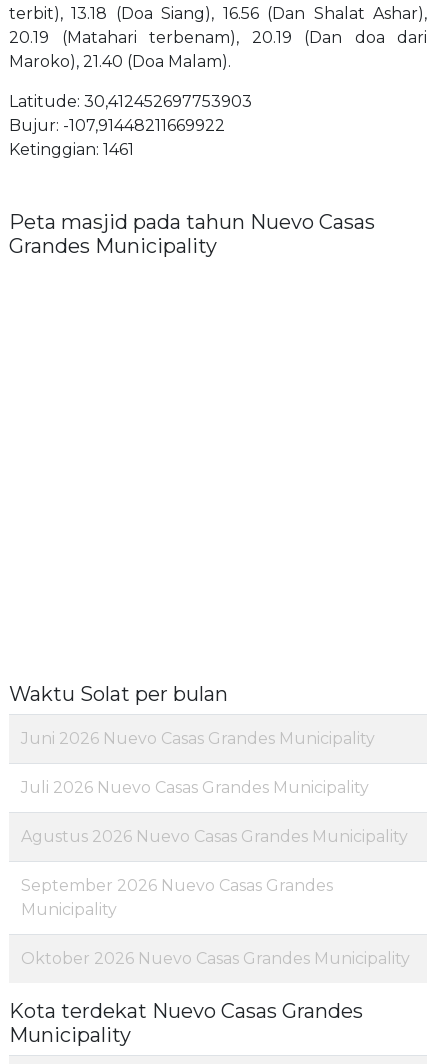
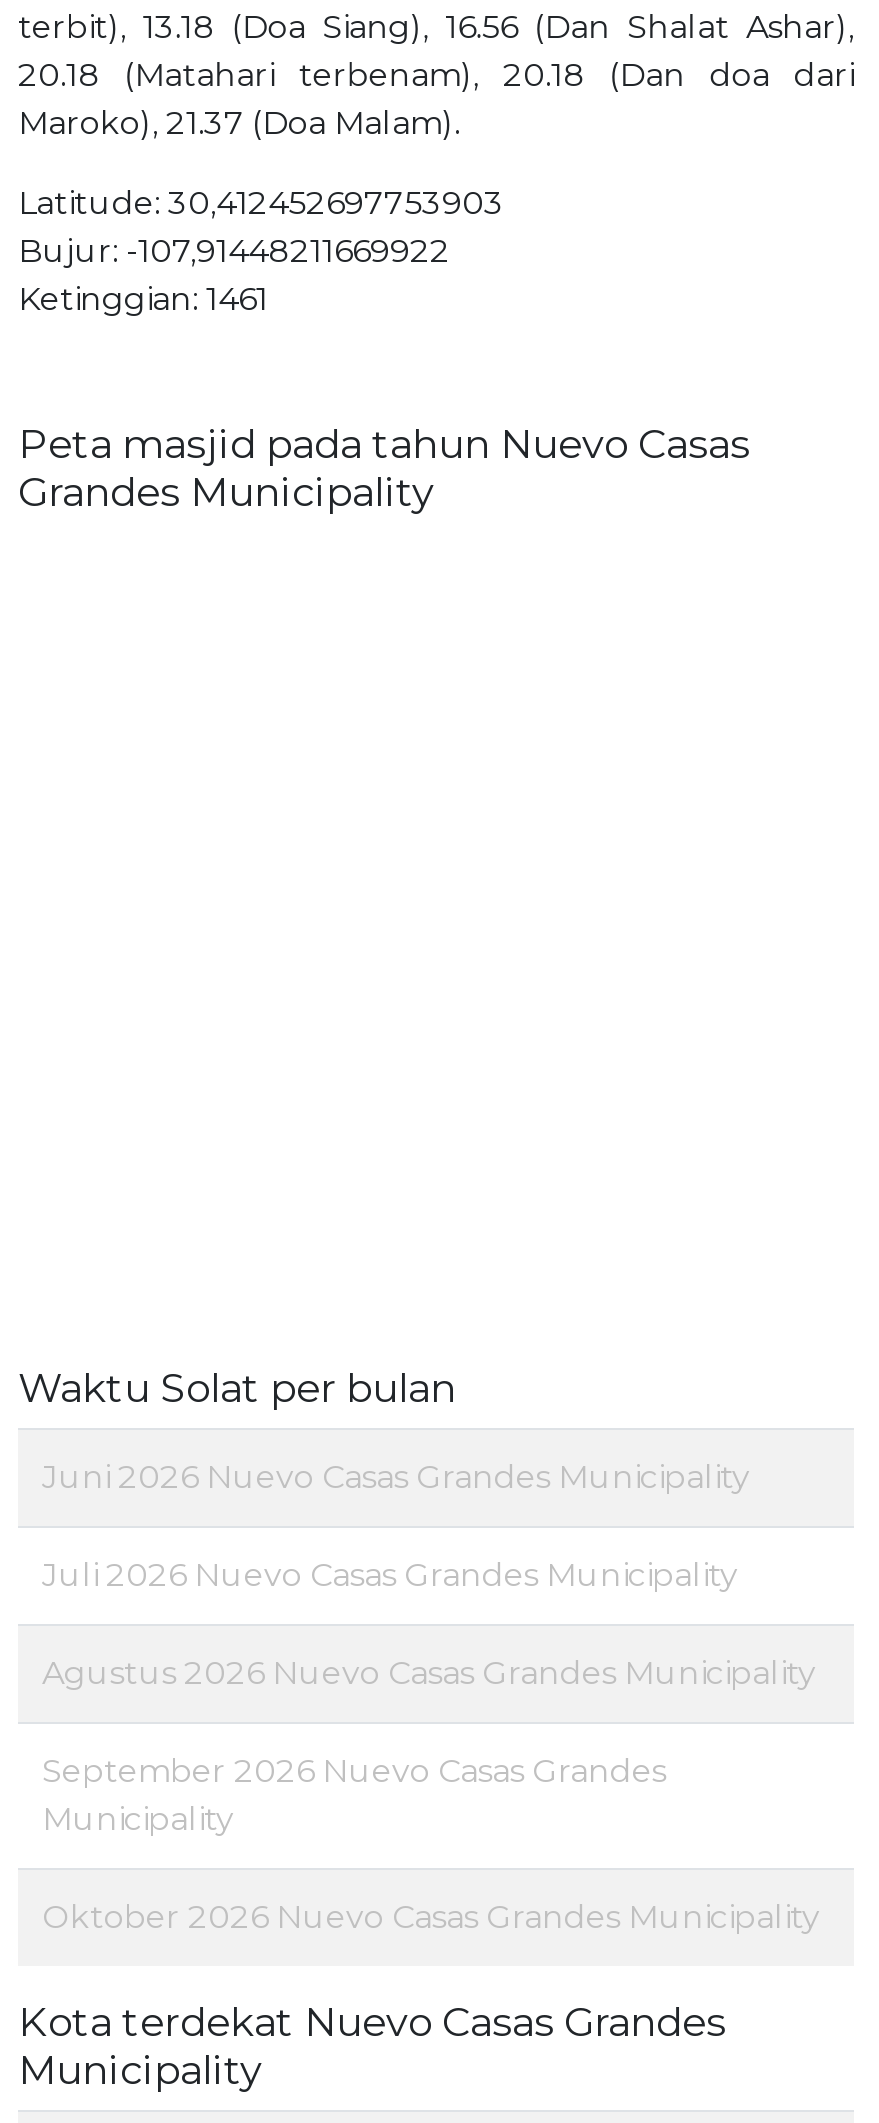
[9,28,427,47] 20.19 (Matahari terbenam), 20.19 (Dan doa dari -> [18,56,854,94] 20.18 (Matahari terbenam), 20.18 (Dan doa dari
[9,52,231,71] Maroko), 21.40 (Doa Malam). -> [18,104,460,142] Maroko), 21.37 (Doa Malam).

